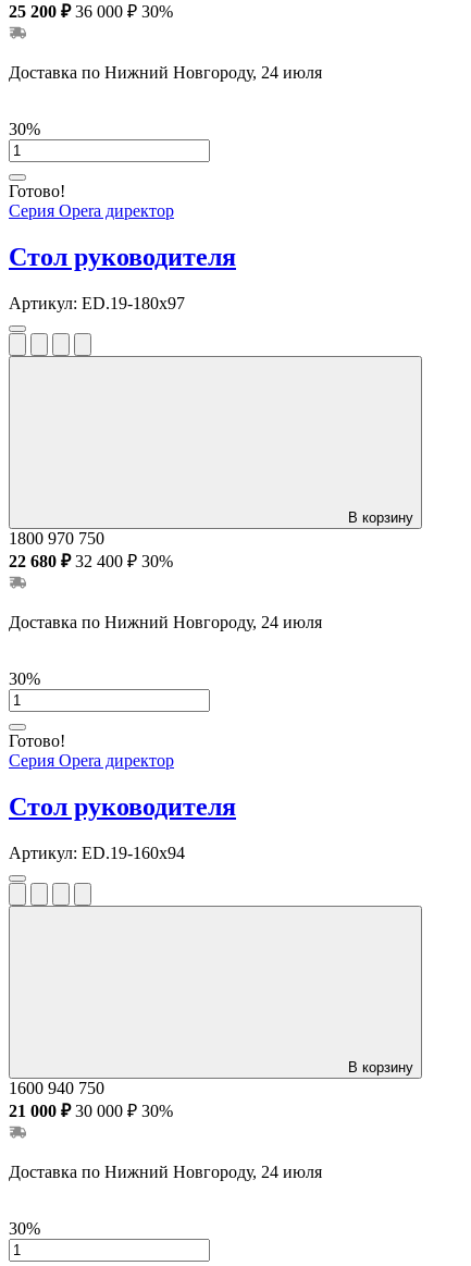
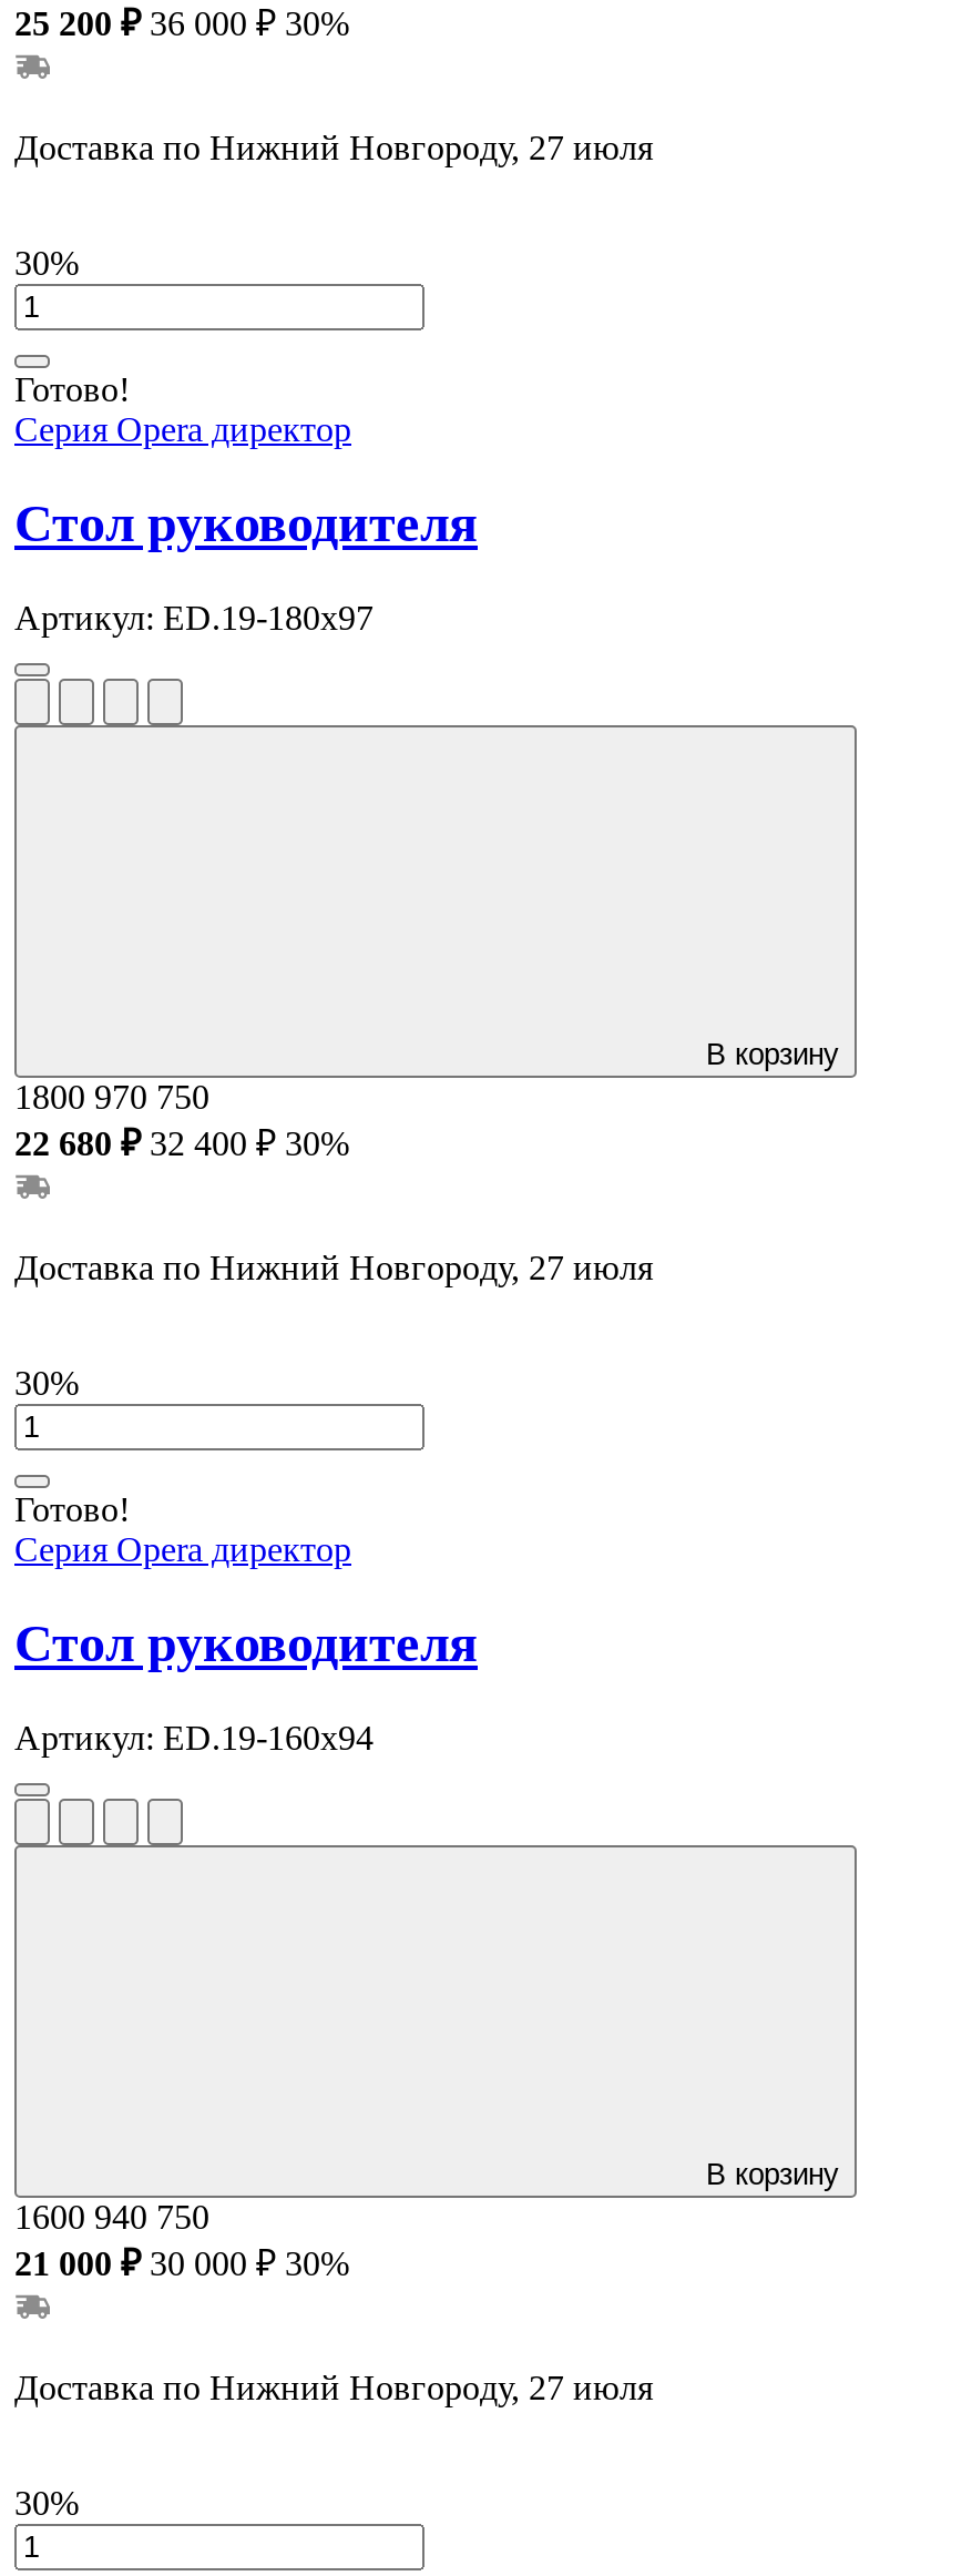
[9,63,322,82] Доставка по Нижний Новгороду, 24 июля -> [14,129,653,166] Доставка по Нижний Новгороду, 27 июля
[9,613,322,631] Доставка по Нижний Новгороду, 24 июля -> [14,1248,653,1286] Доставка по Нижний Новгороду, 27 июля
[9,1162,322,1181] Доставка по Нижний Новгороду, 24 июля -> [14,2368,653,2406] Доставка по Нижний Новгороду, 27 июля

